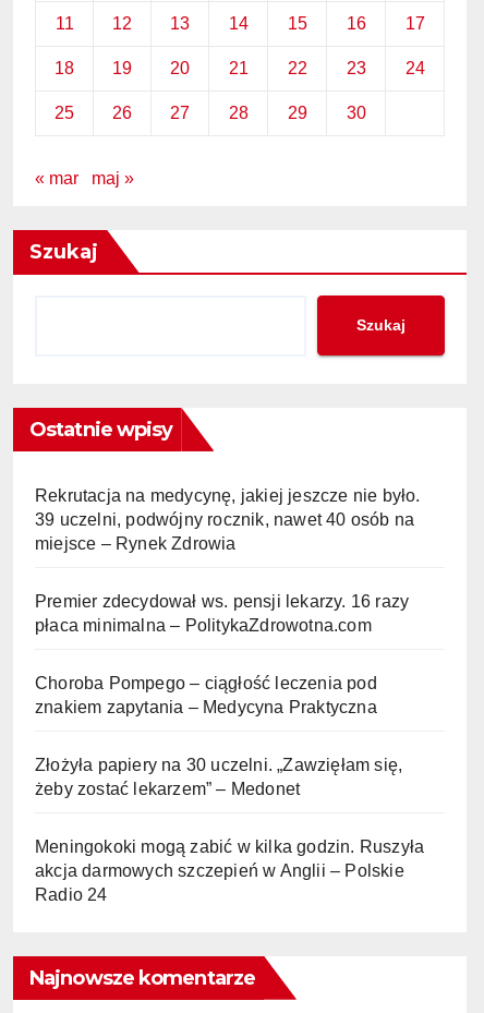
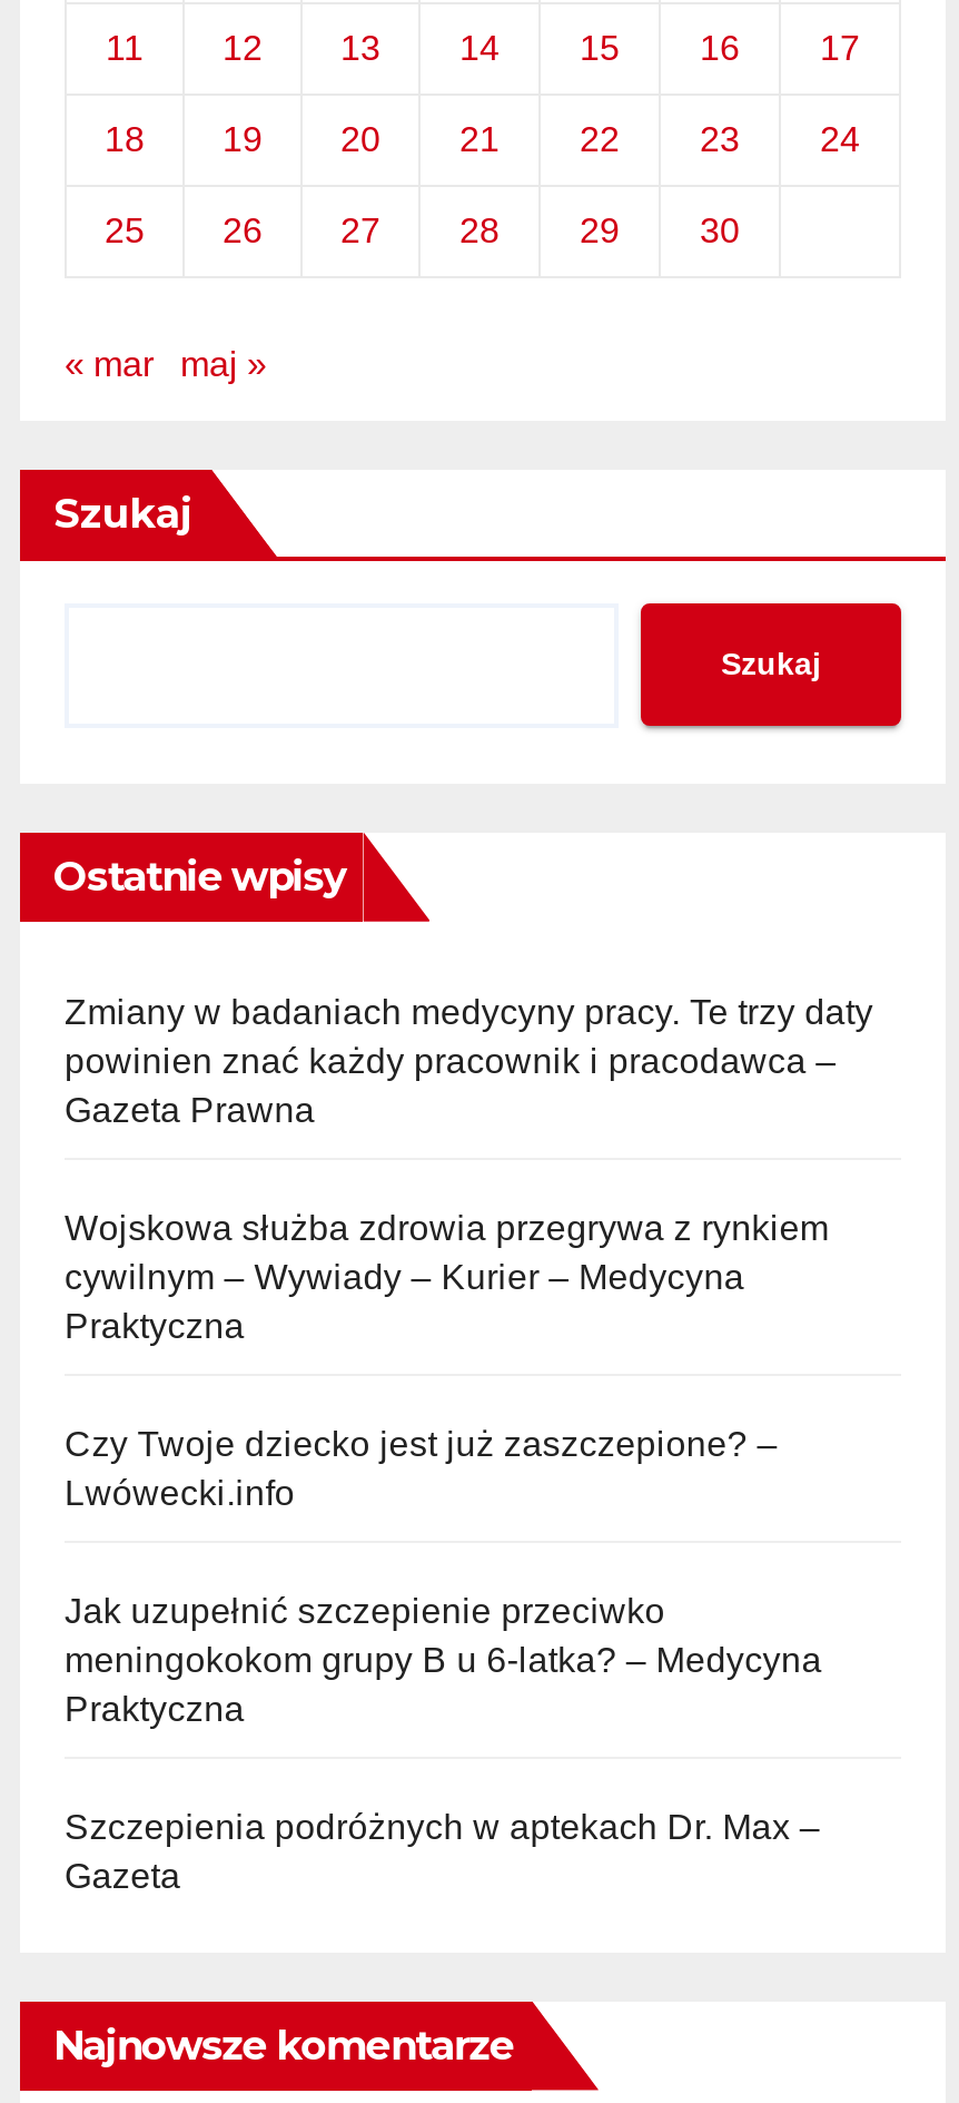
[35,486,420,553] Rekrutacja na medycynę, jakiej jeszcze nie było. | 39 uczelni, podwójny rocznik, nawet 40 osób na | miejsce – Rynek Zdrowia -> [65,993,873,1128] Zmiany w badaniach medycyny pracy. Te trzy daty | powinien znać każdy pracownik i pracodawca – | Gazeta Prawna
[35,592,409,634] Premier zdecydował ws. pensji lekarzy. 16 razy | płaca minimalna – PolitykaZdrowotna.com -> [65,1209,829,1344] Wojskowa służba zdrowia przegrywa z rynkiem | cywilnym – Wywiady – Kurier – Medycyna | Praktyczna
[35,674,377,716] Choroba Pompego – ciągłość leczenia pod | znakiem zapytania – Medycyna Praktyczna -> [65,1425,777,1511] Czy Twoje dziecko jest już zaszczepione? – | Lwówecki.info
[35,755,402,798] Złożyła papiery na 30 uczelni. „Zawzięłam się, | żeby zostać lekarzem” – Medonet -> [65,1592,822,1727] Jak uzupełnić szczepienie przeciwko | meningokokom grupy B u 6-latka? – Medycyna | Praktyczna
[35,837,424,904] Meningokoki mogą zabić w kilka godzin. Ruszyła | akcja darmowych szczepień w Anglii – Polskie | Radio 24 -> [65,1808,820,1894] Szczepienia podróżnych w aptekach Dr. Max – | Gazeta

